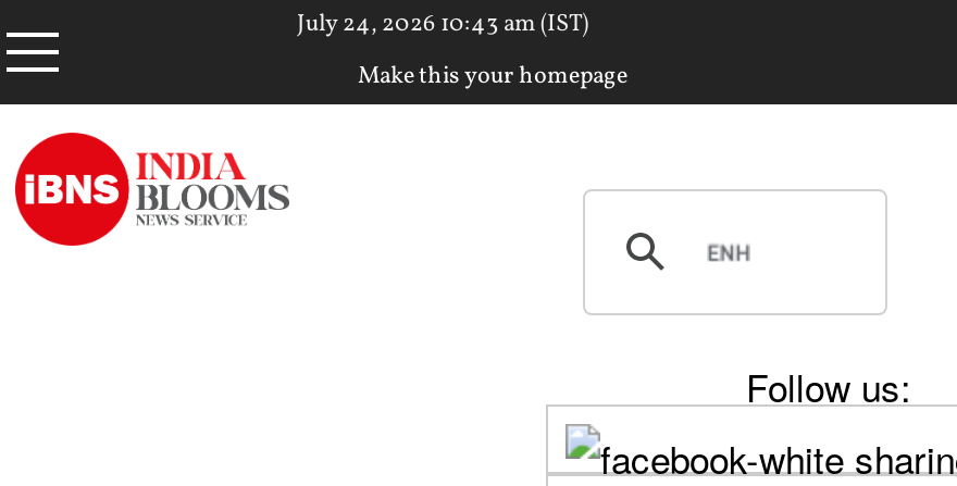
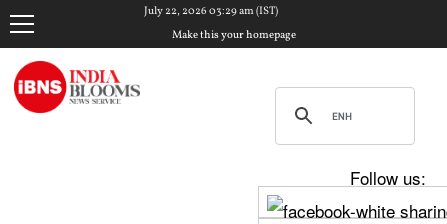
[297,9,588,41] July 24, 2026 10:43 am (IST) -> [143,4,277,19] July 22, 2026 03:29 am (IST)

